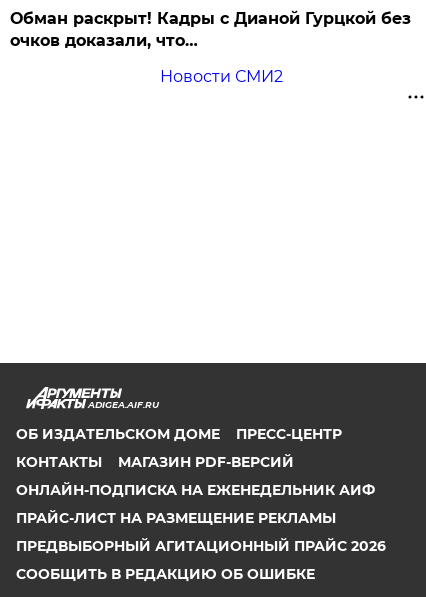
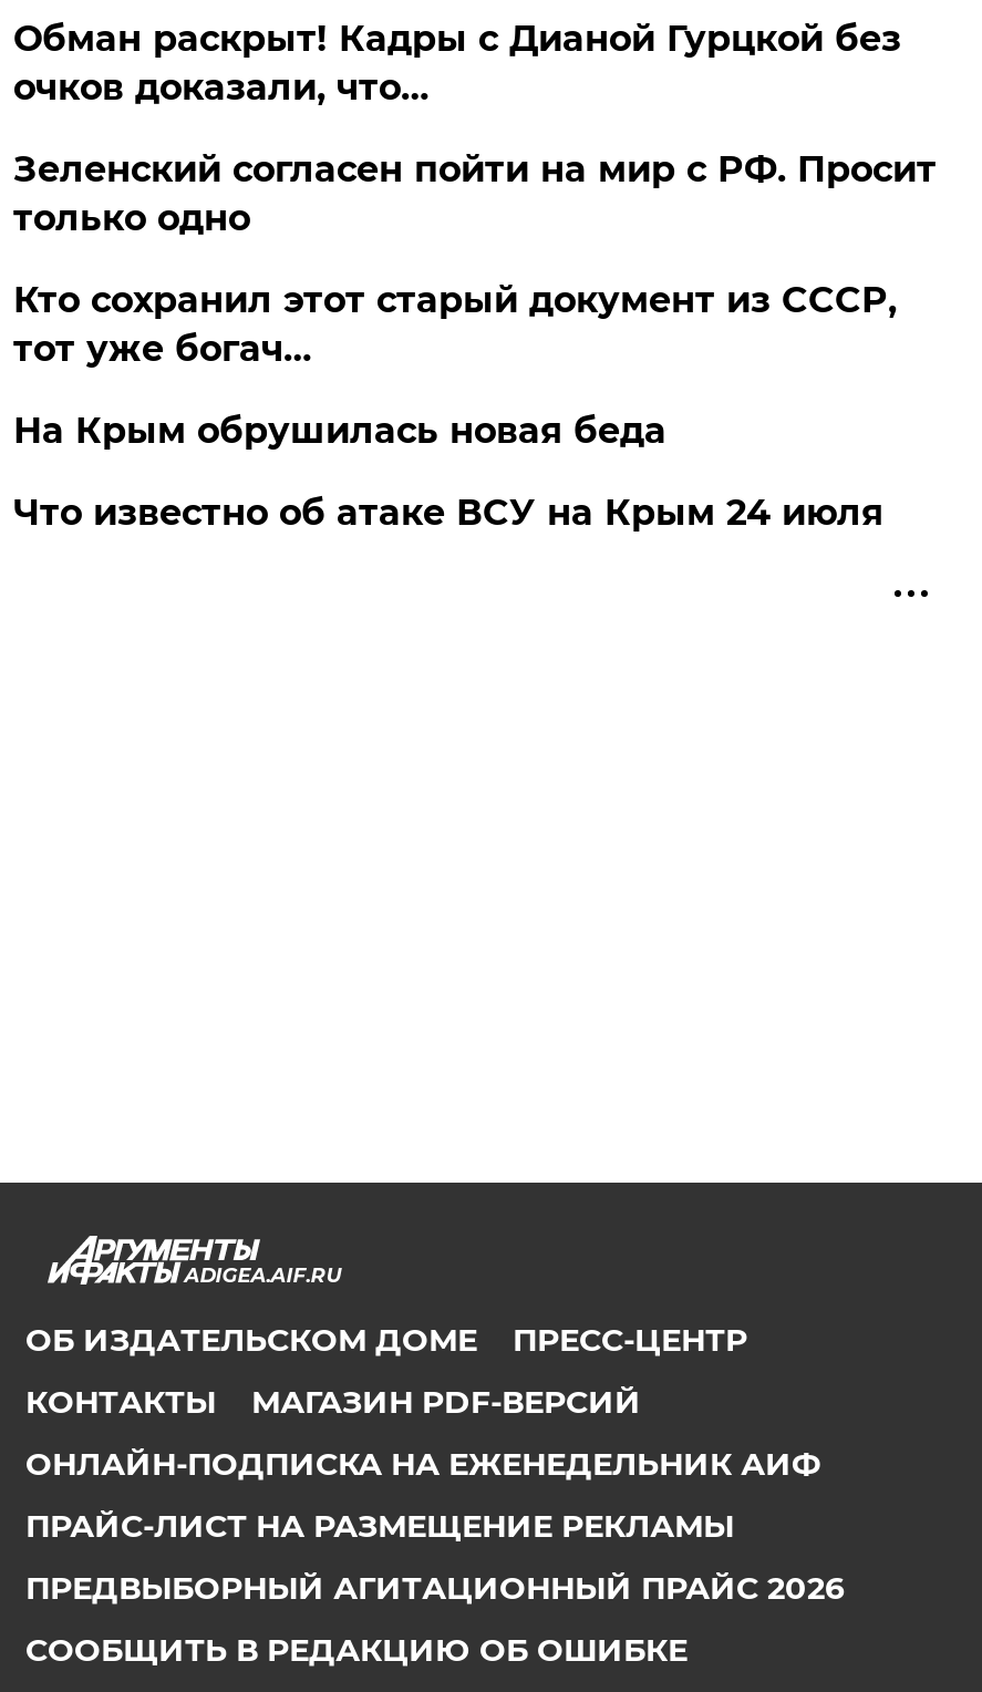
[160,67,283,86] Новости СМИ2 -> [13,148,936,534] Зеленский согласен пойти на мир с РФ. Просит | только одно | Кто сохранил этот старый документ из СССР, | тот уже богач… | На Крым обрушилась новая беда | Что известно об атаке ВСУ на Крым 24 июля

